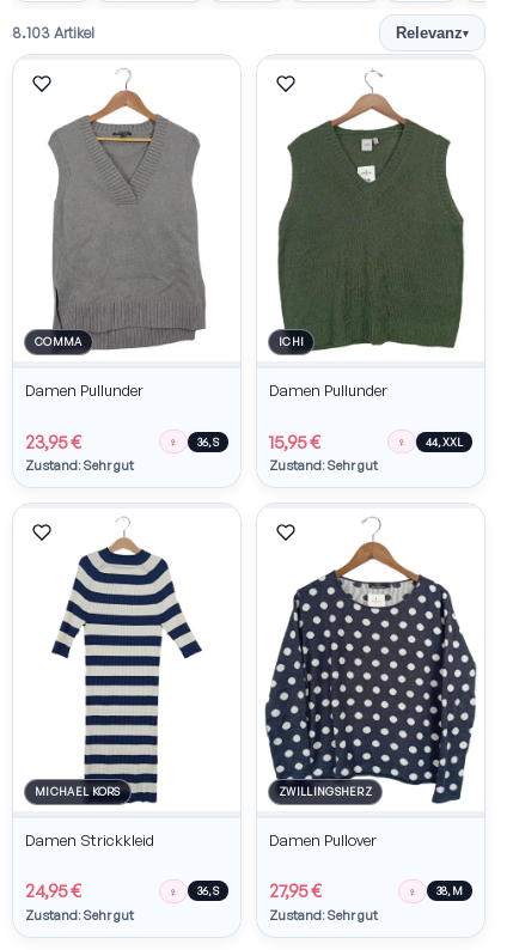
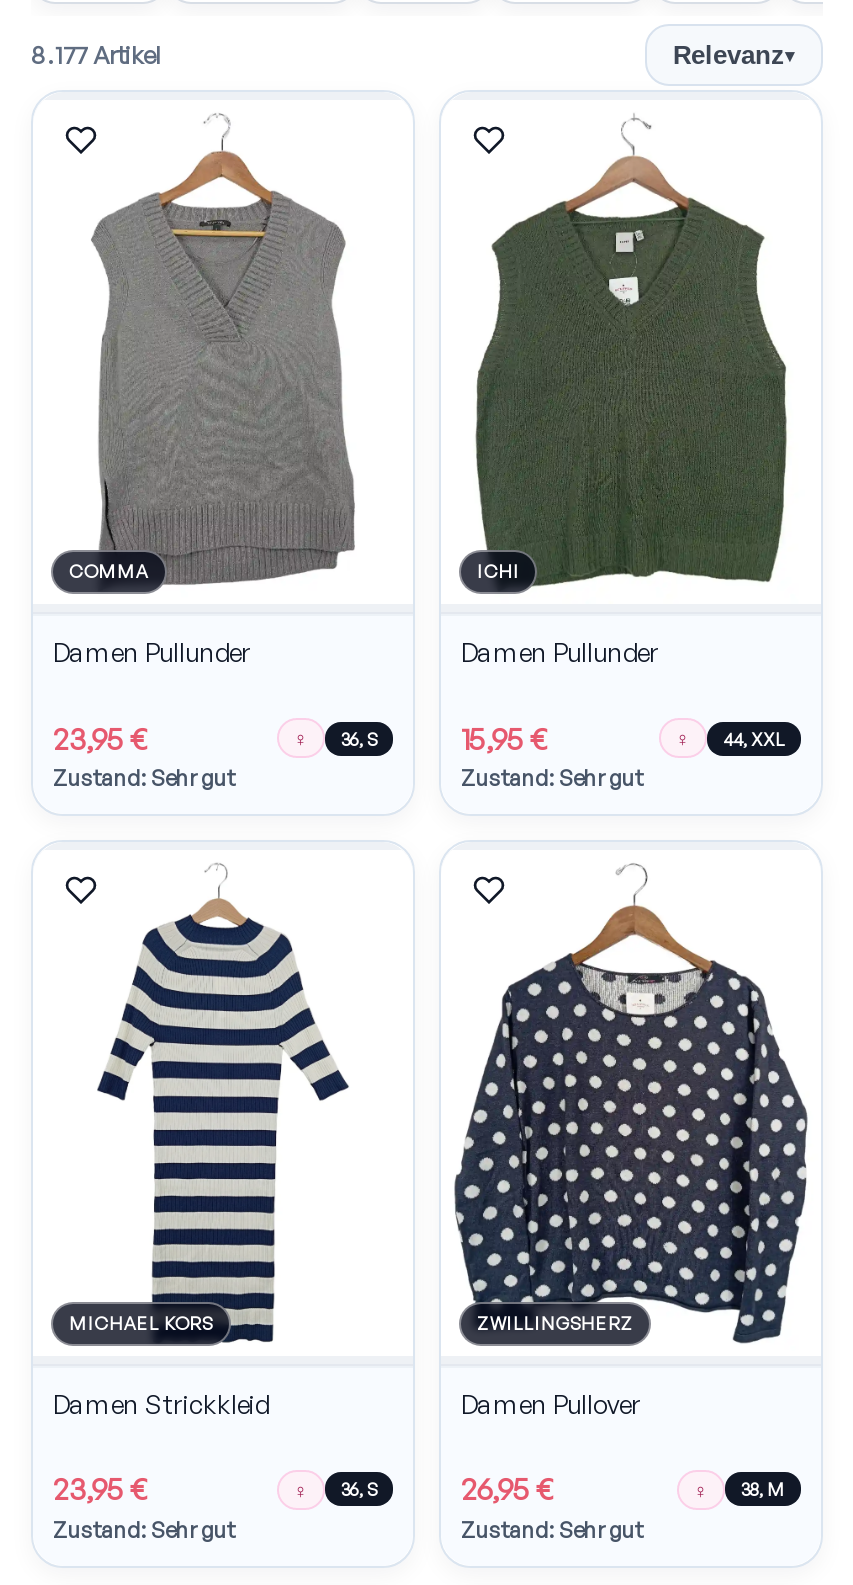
[12,23,94,41] 8.103 Artikel -> [31,39,161,69] 8.177 Artikel
[25,880,81,902] 24,95 € -> [53,1470,147,1508] 23,95 €
[269,880,322,902] 27,95 € -> [461,1470,553,1508] 26,95 €

